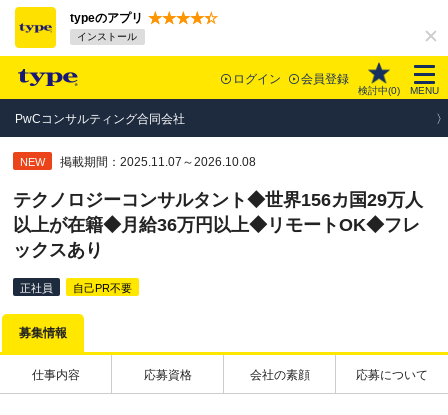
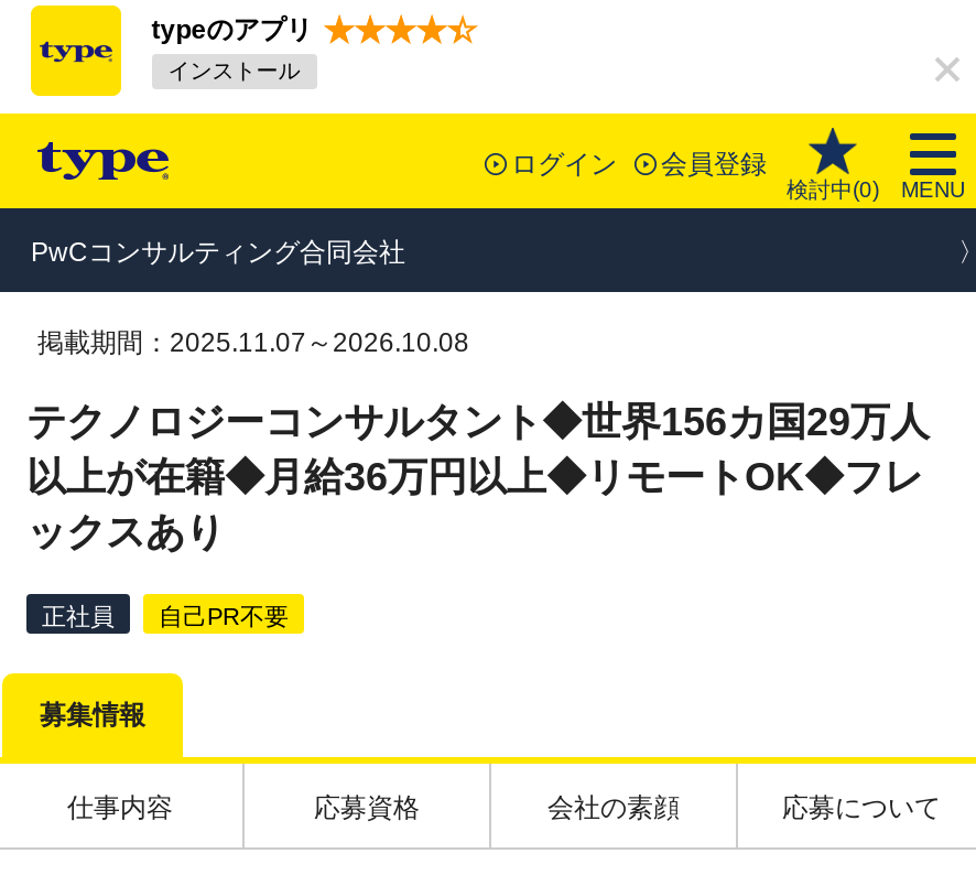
[20,156,45,168] NEW -> none

